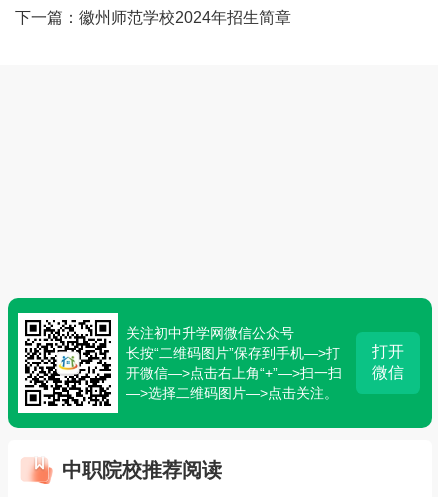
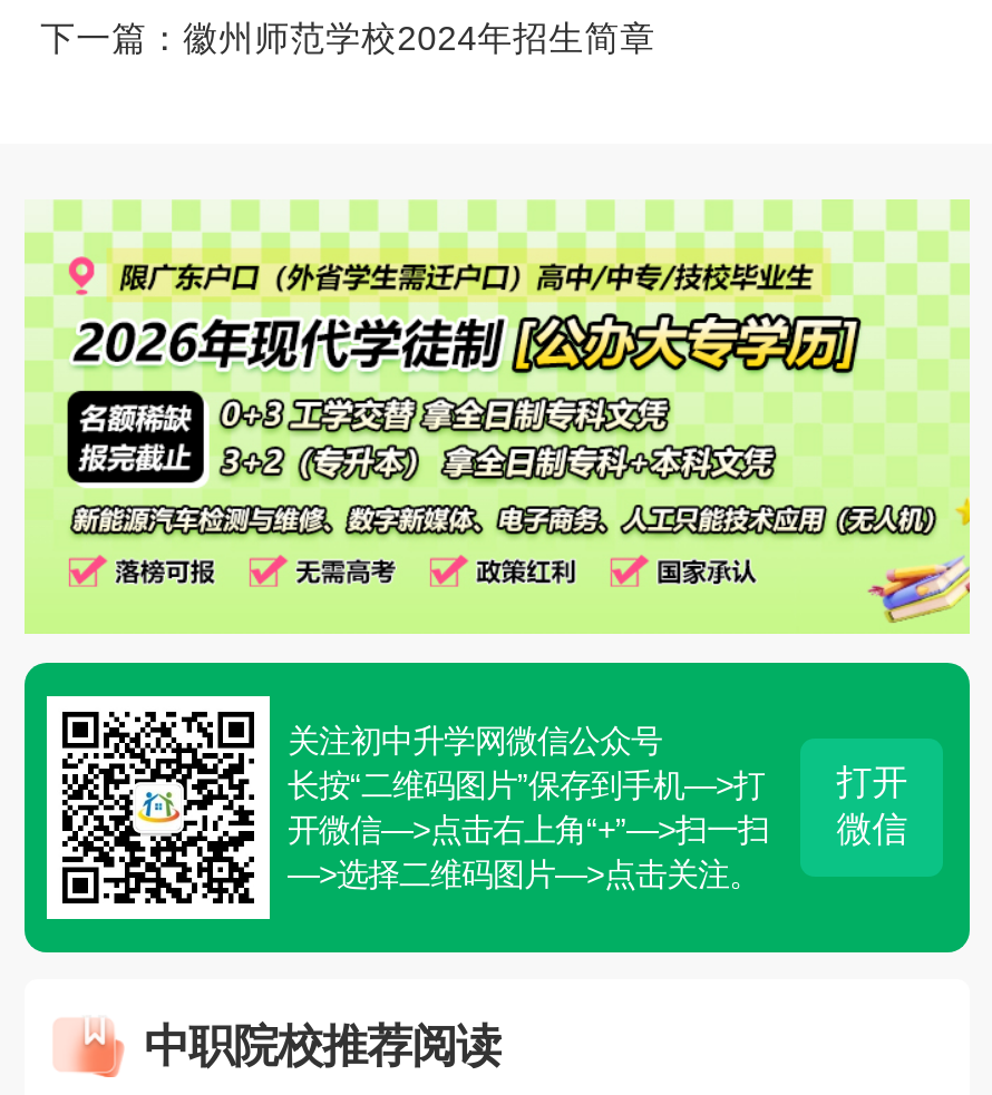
none -> [22,199,972,636] [image]

